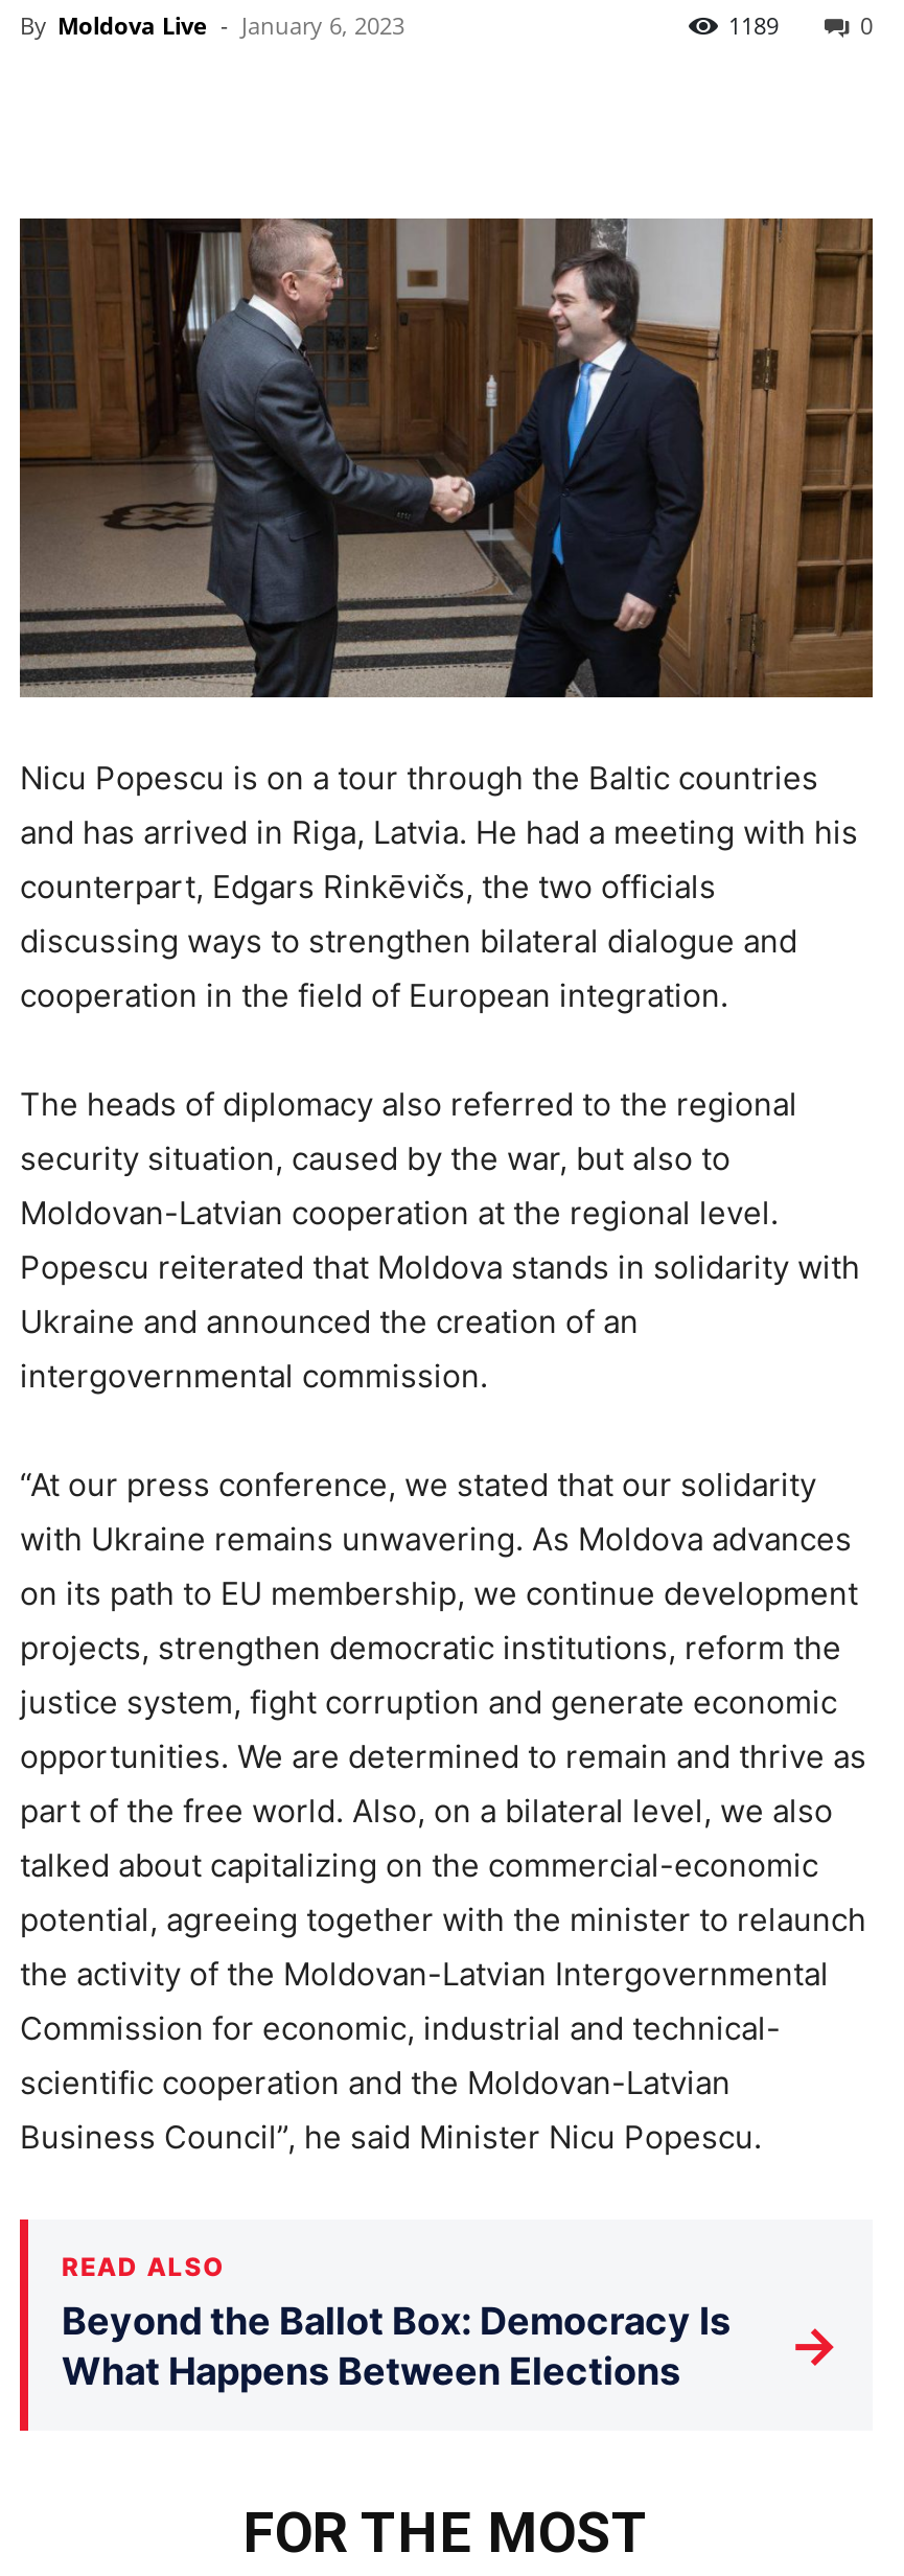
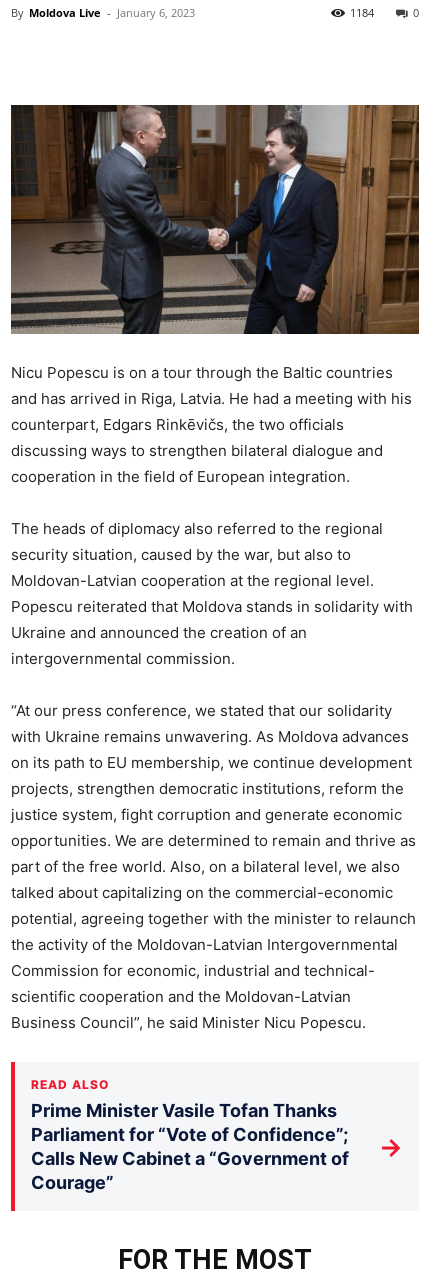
[728,9,779,41] 1189 -> [350,5,374,20] 1184
[62,2299,731,2393] Beyond the Ballot Box: Democracy Is | What Happens Between Elections -> [31,1100,349,1193] Prime Minister Vasile Tofan Thanks | Parliament for “Vote of Confidence”; | Calls New Cabinet a “Government of | Courage”

